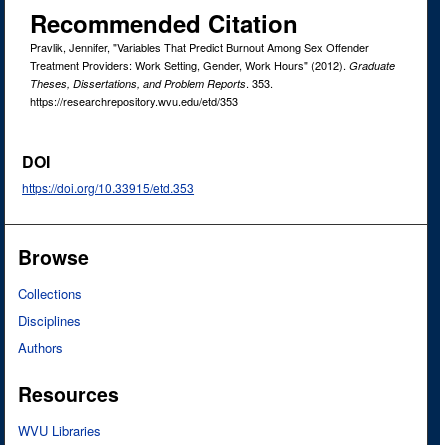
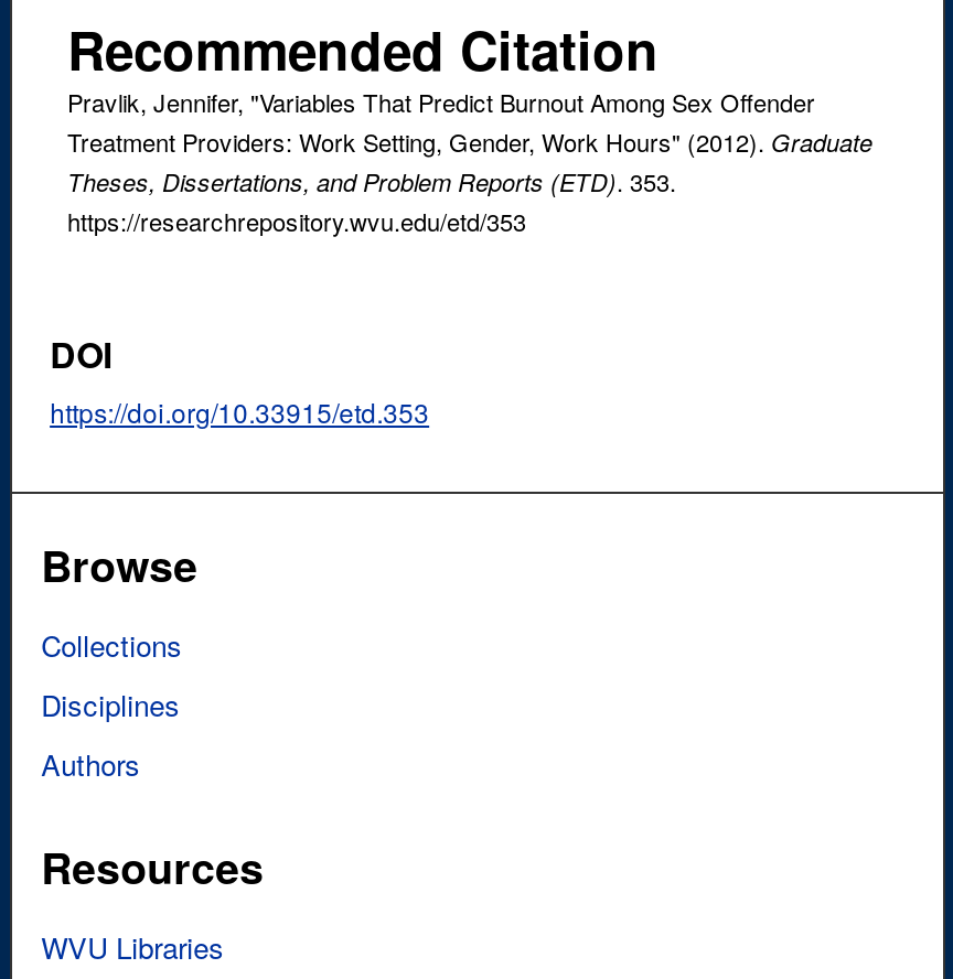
[30,75,273,91] Theses, Dissertations, and Problem Reports. 353. -> [67,163,676,199] Theses, Dissertations, and Problem Reports (ETD). 353.

